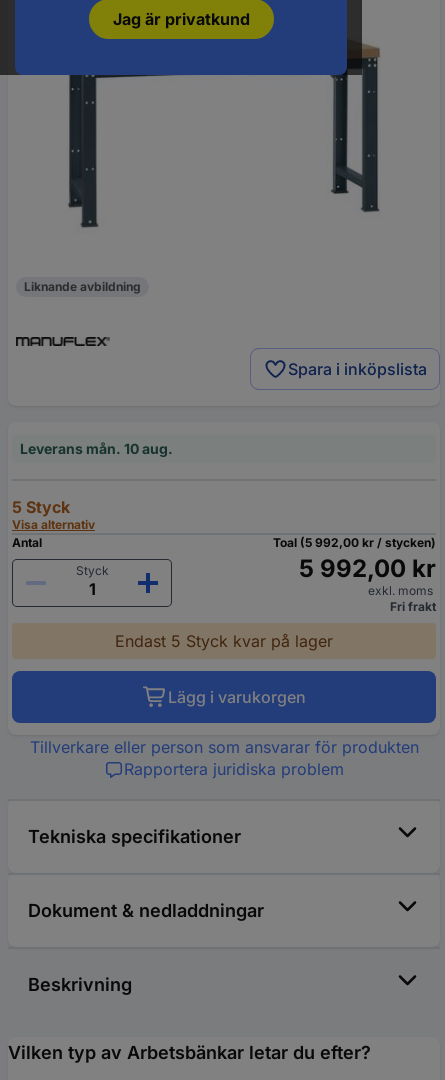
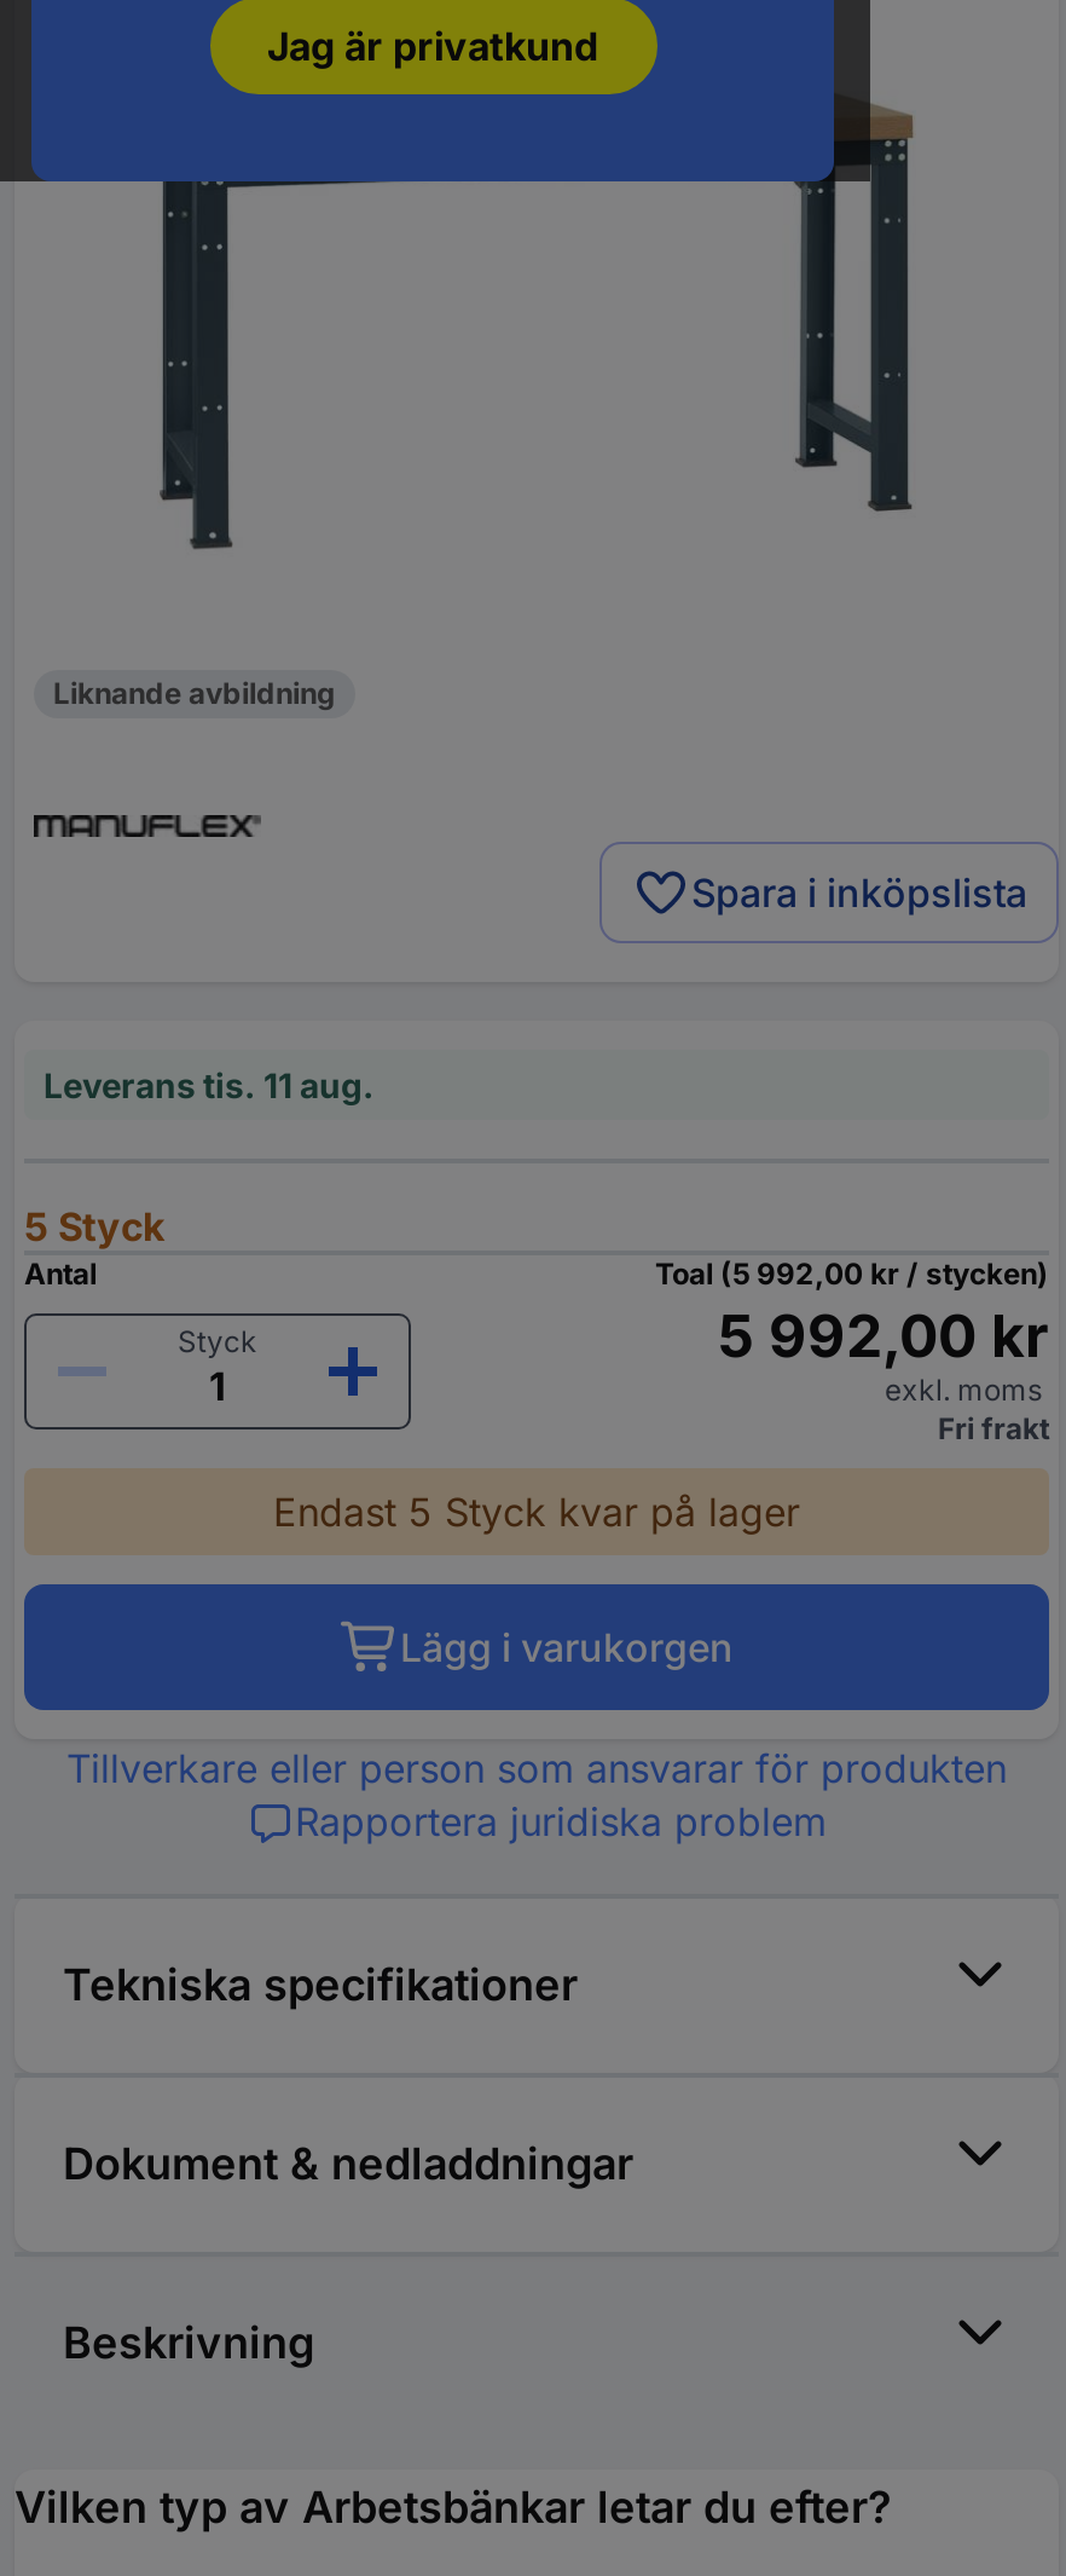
[20,440,173,457] Leverans mån. 10 aug. -> [44,1064,375,1105] Leverans tis. 11 aug.
[12,517,95,532] Visa alternativ -> none

